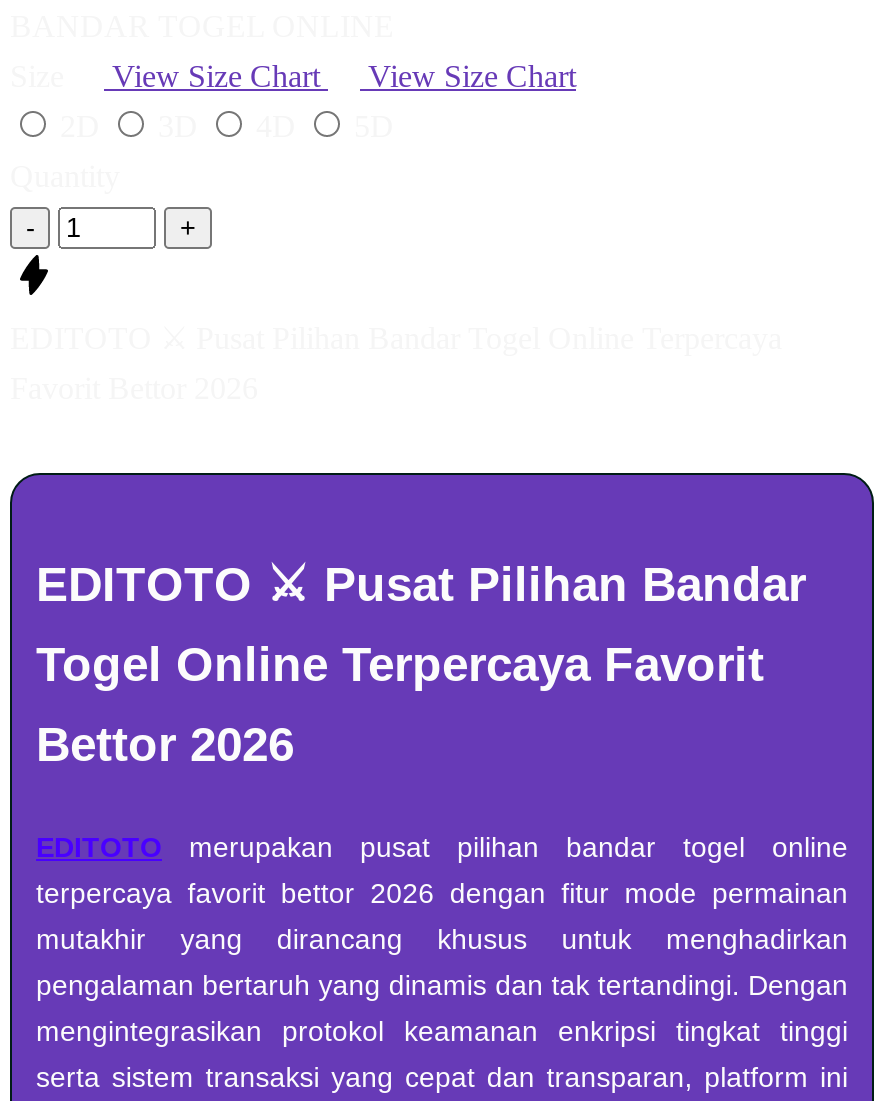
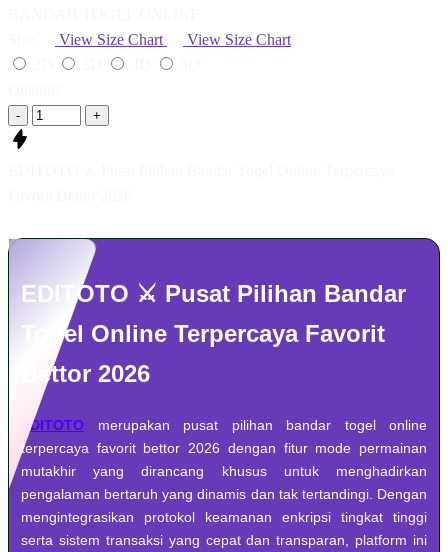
[10,473,186,971] [image] -> [8,238,97,487] [image]

